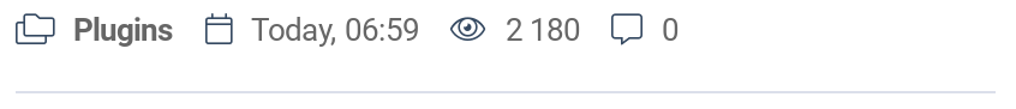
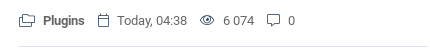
[251,12,419,48] Today, 06:59 -> [117,13,187,28] Today, 04:38
[506,12,580,48] 2 180 -> [223,13,254,28] 6 074

